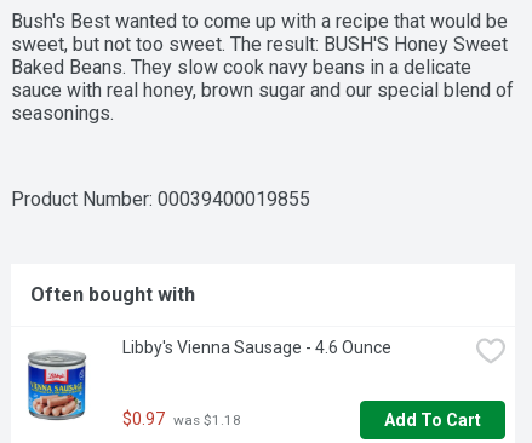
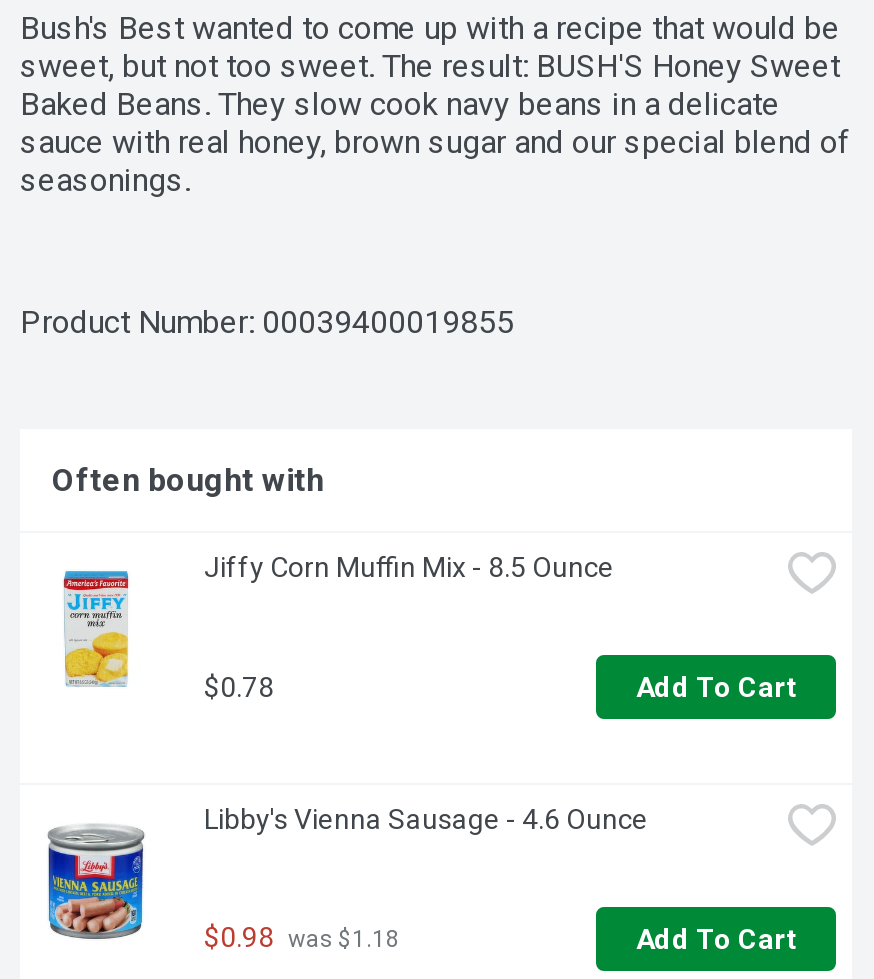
none -> [62,551,614,685] [image] | Jiffy Corn Muffin Mix - 8.5 Ounce
none -> [204,670,796,703] $0.78 | Add To Cart
[122,409,241,429] $0.97 was $1.18 -> [204,921,400,953] $0.98 was $1.18

